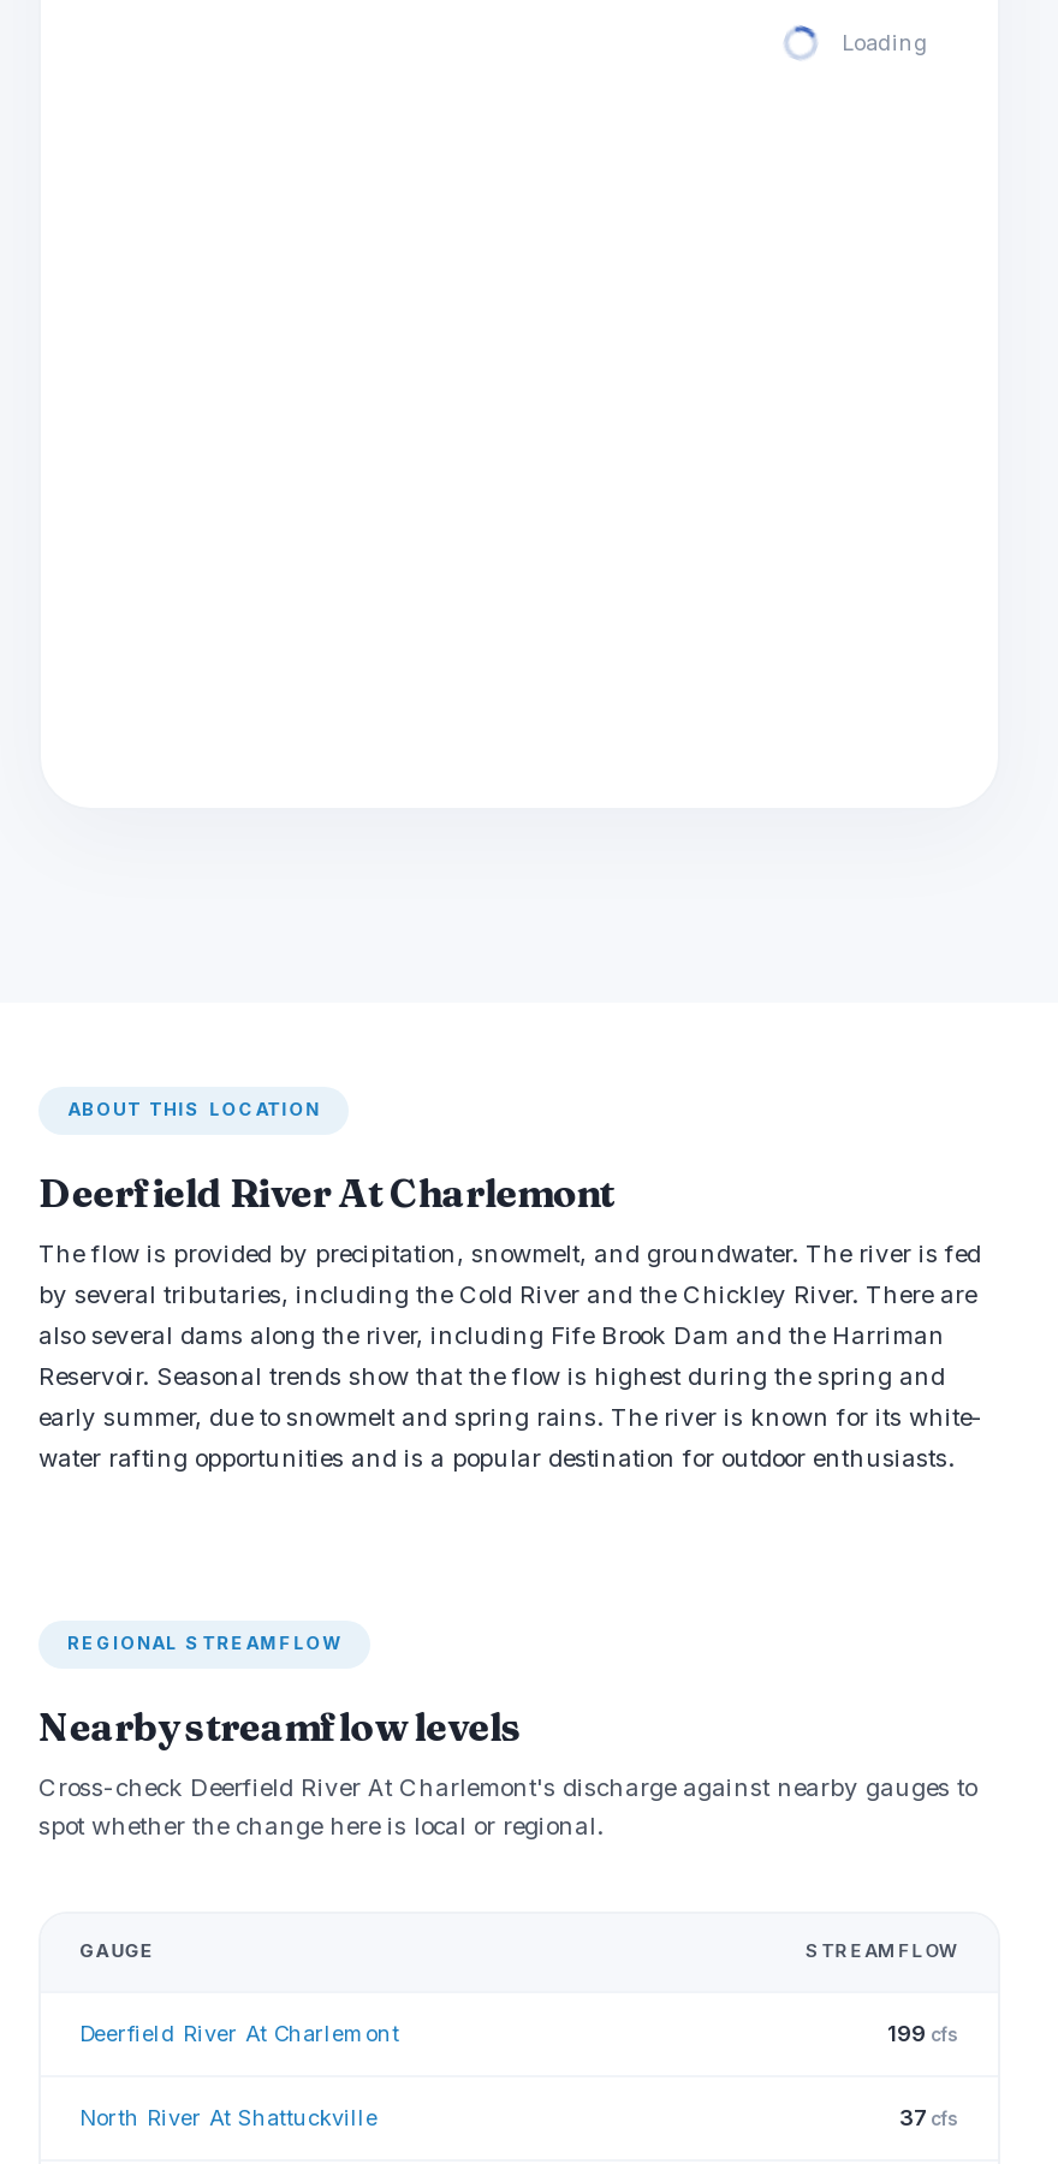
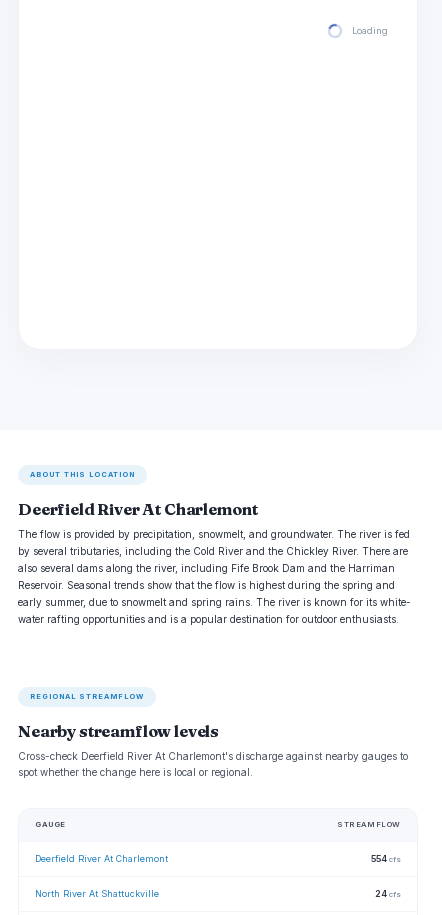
[887,2020,959,2046] 199 cfs -> [371,853,401,864] 554 cfs
[899,2104,959,2130] 37 cfs -> [375,888,401,899] 24 cfs

